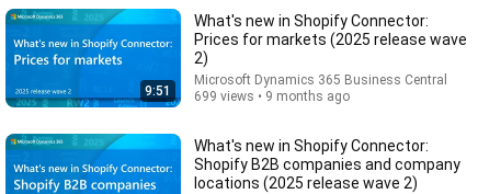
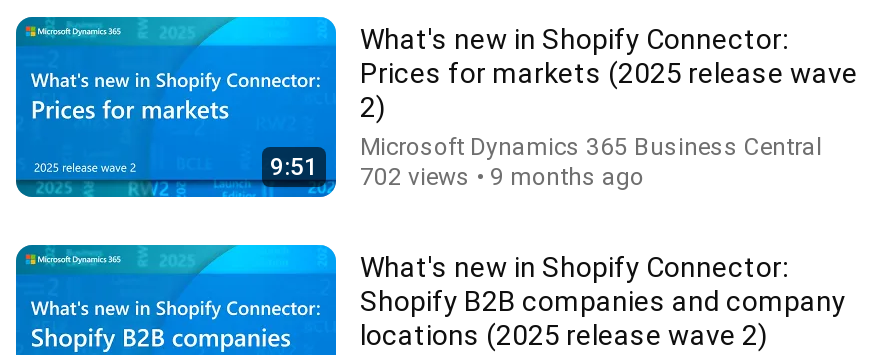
[194,88,350,104] 699 views • 9 months ago -> [360,162,644,190] 702 views • 9 months ago

